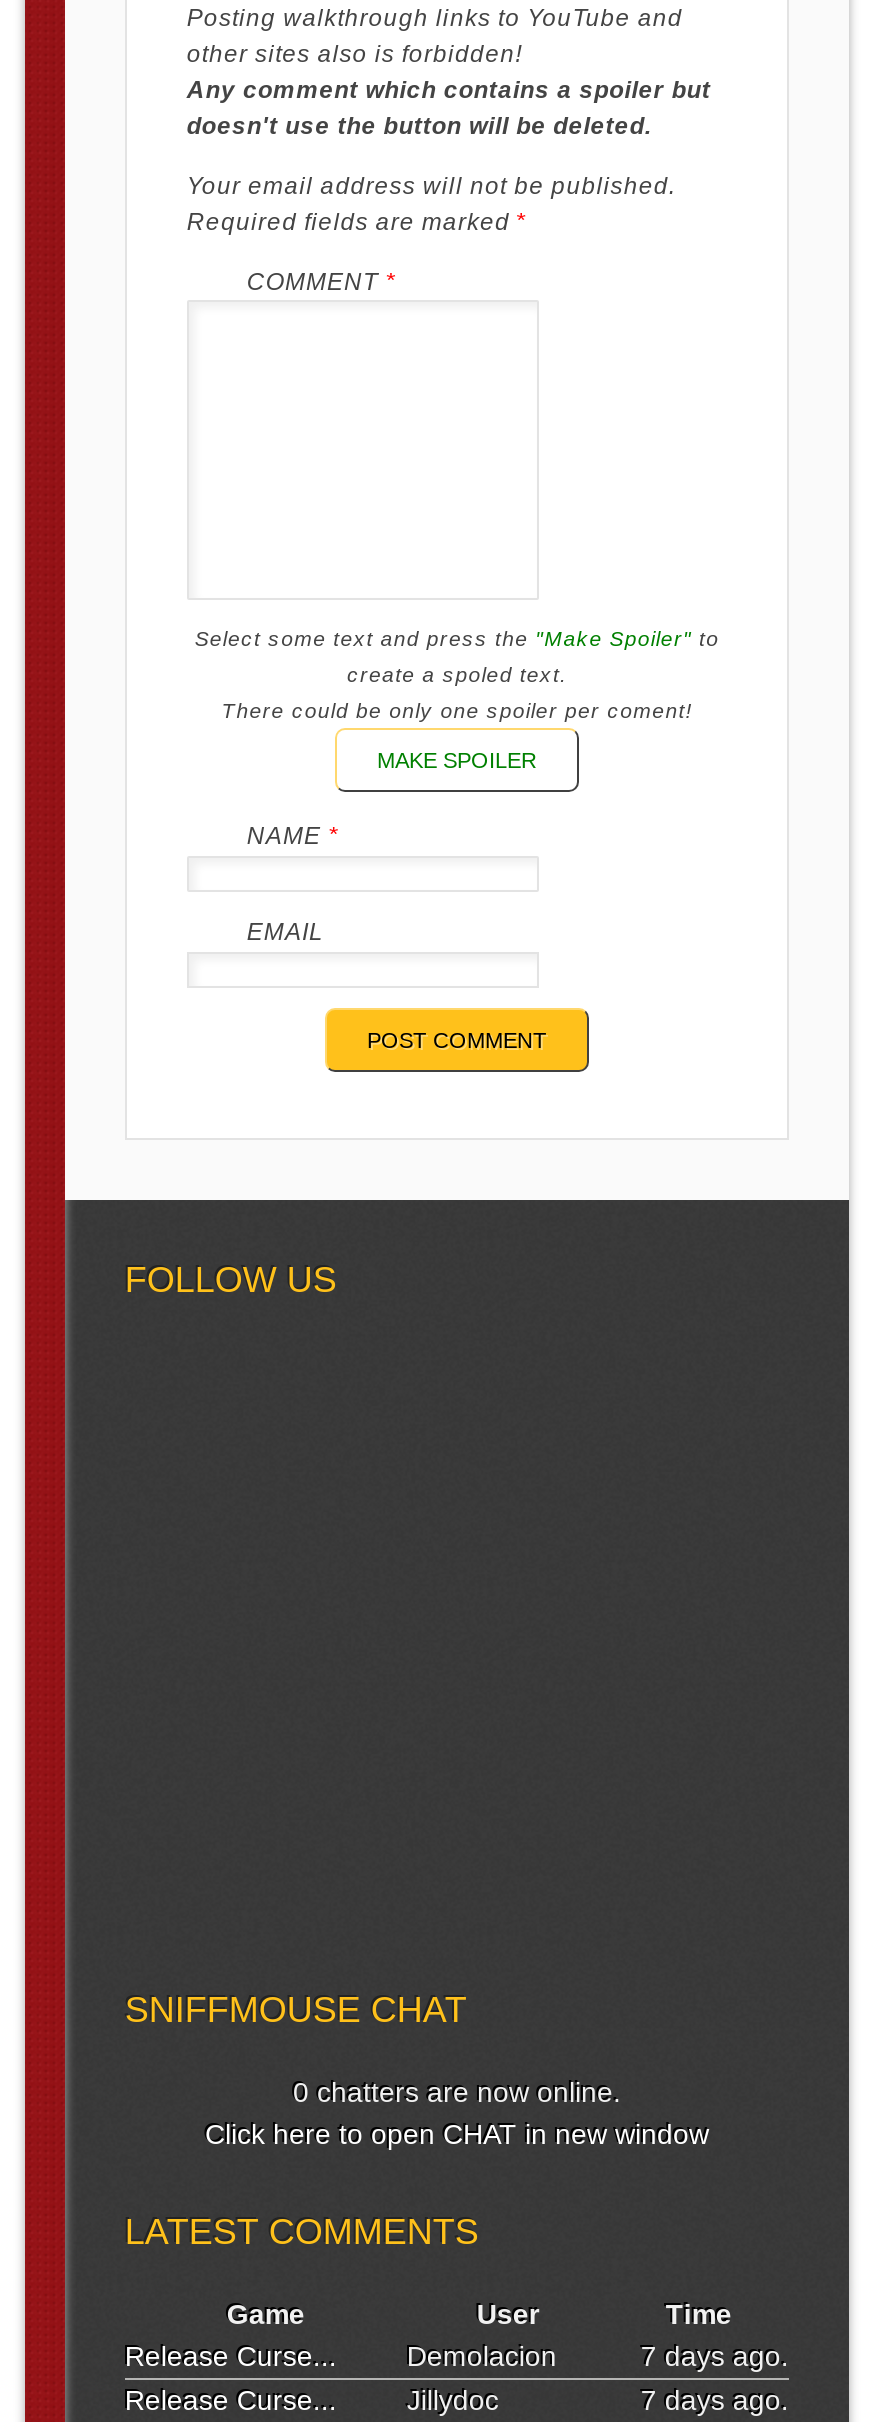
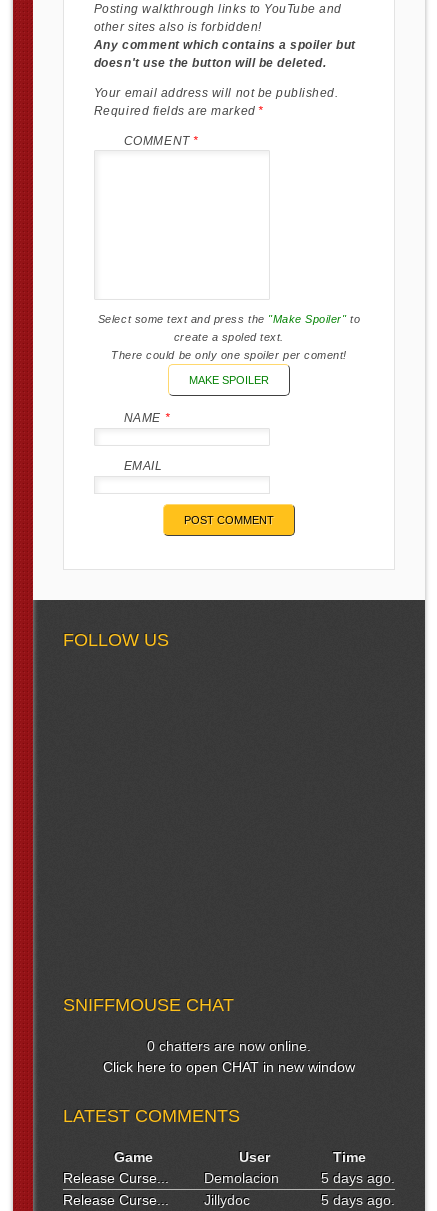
[641,2340,789,2372] 7 days ago. -> [321,1170,395,1186] 5 days ago.
[641,2384,789,2416] 7 days ago. -> [321,1192,395,1208] 5 days ago.

